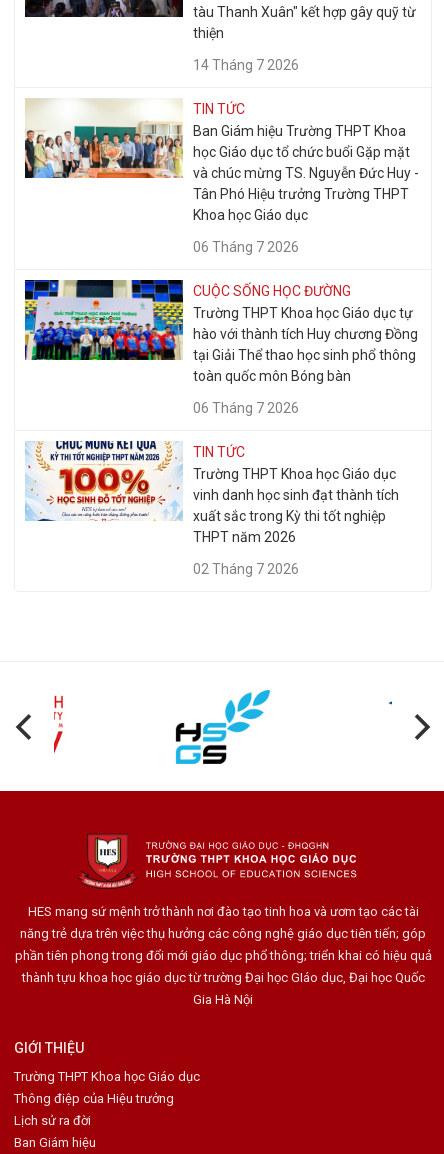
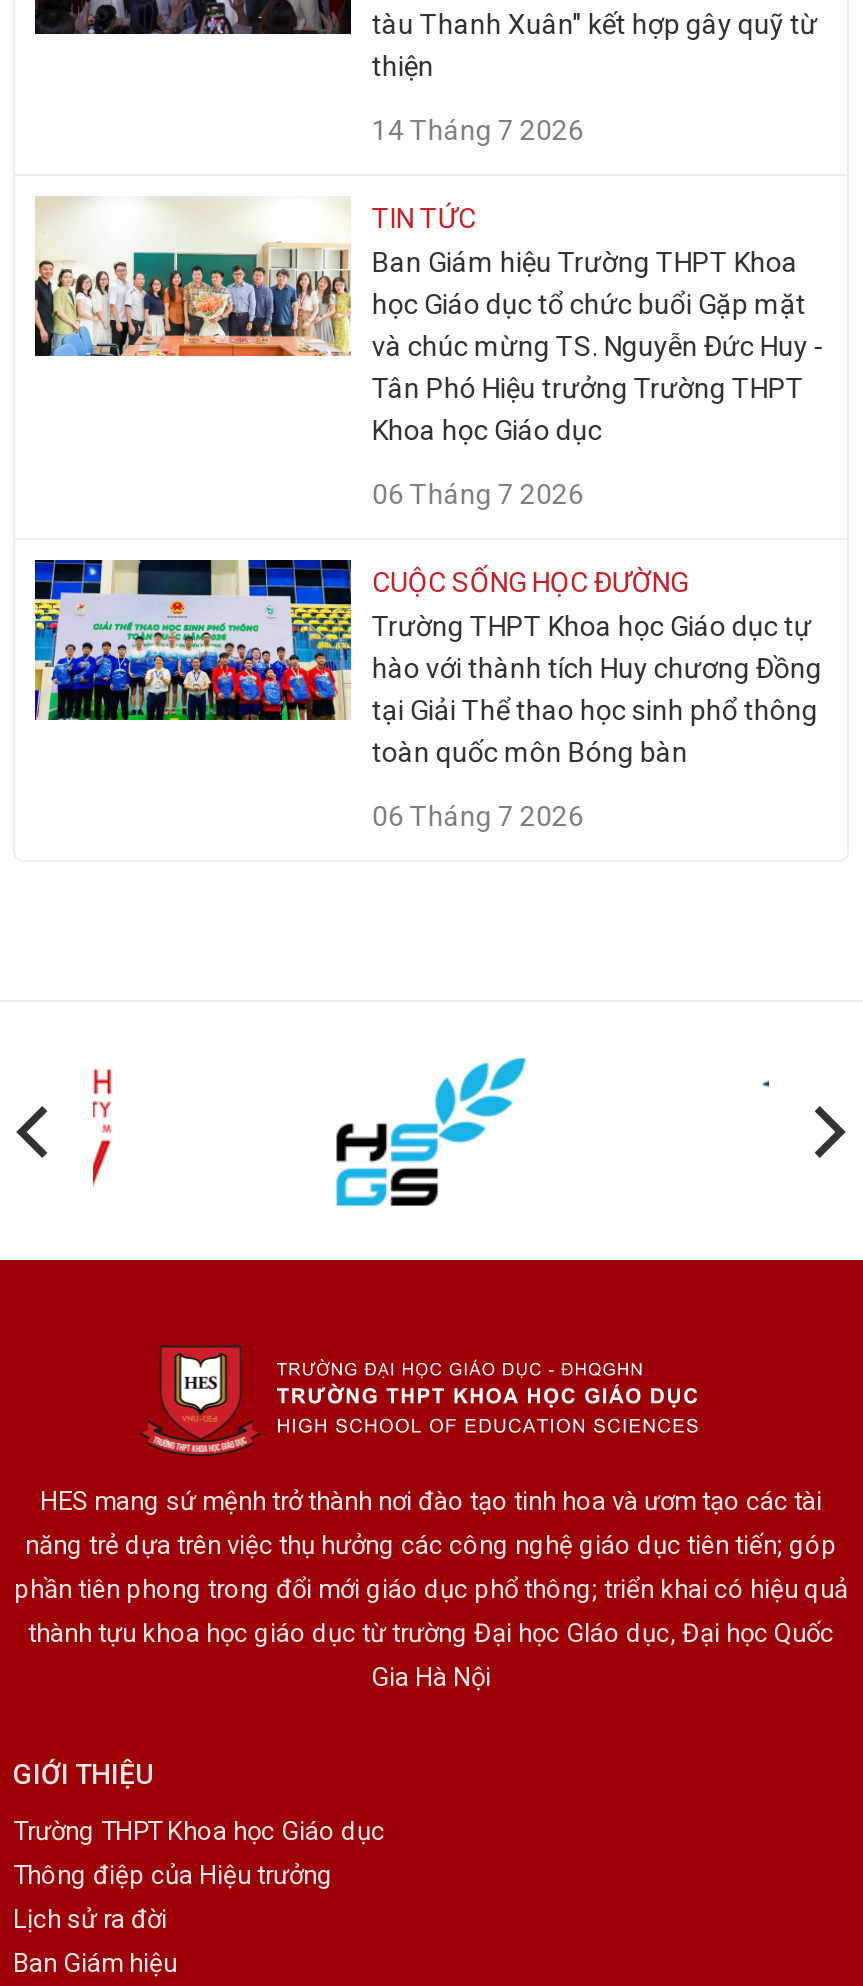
[25,440,399,577] [image] | TIN TỨC | Trường THPT Khoa học Giáo dục | vinh danh học sinh đạt thành tích | xuất sắc trong Kỳ thi tốt nghiệp | THPT năm 2026 | 02 Tháng 7 2026 -> none

